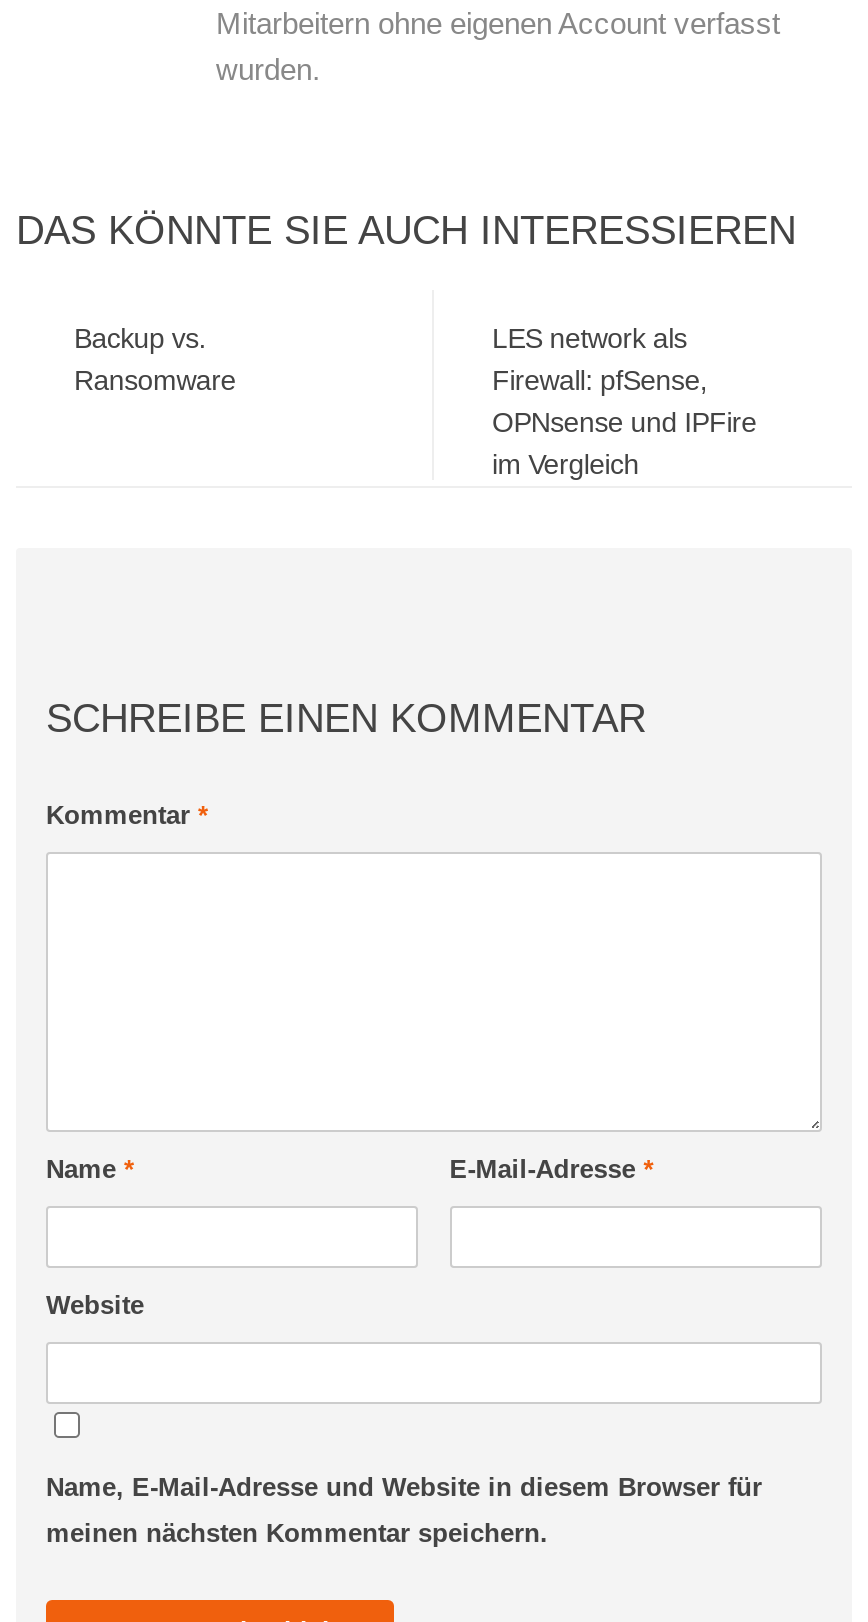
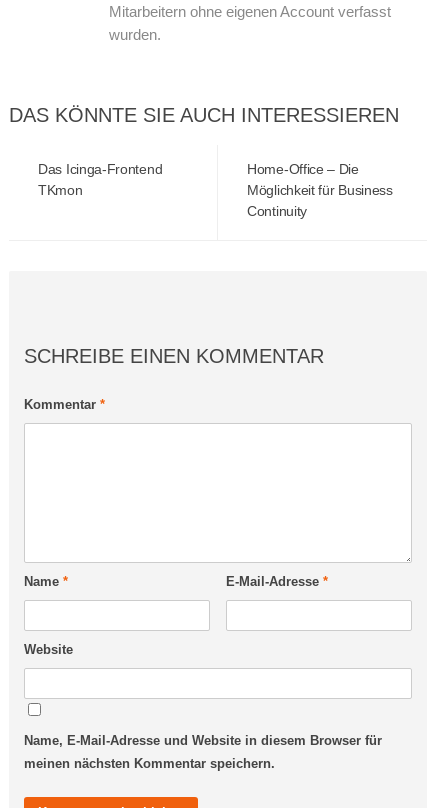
[74,322,236,396] Backup vs. | Ransomware -> [38,161,162,198] Das Icinga-Frontend | TKmon
[492,322,757,480] LES network als | Firewall: pfSense, | OPNsense und IPFire | im Vergleich -> [247,161,393,219] Home-Office – Die | Möglichkeit für Business | Continuity

